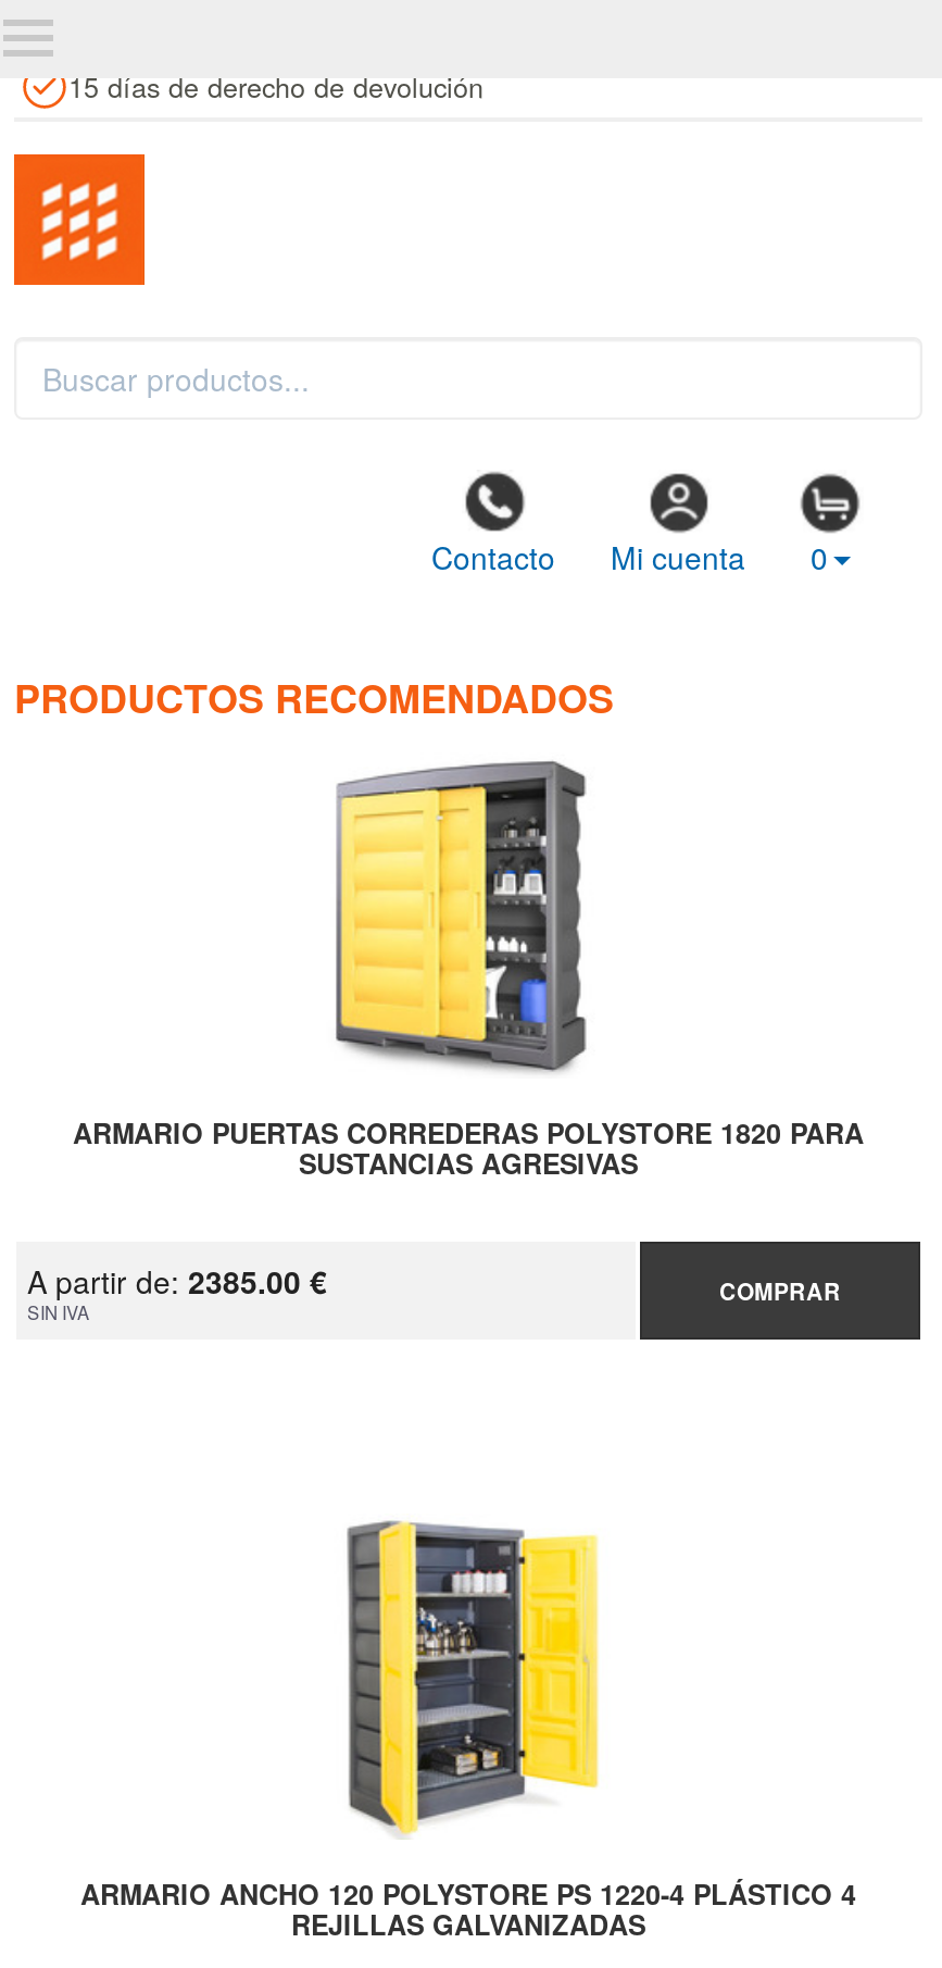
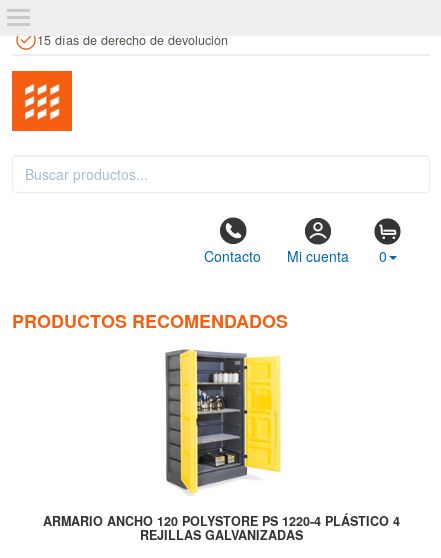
[27,761,864,1324] [image] | ARMARIO PUERTAS CORREDERAS POLYSTORE 1820 PARA | SUSTANCIAS AGRESIVAS | A partir de: 2385.00 € | SIN IVA -> none
[719,1274,841,1307] COMPRAR -> none

